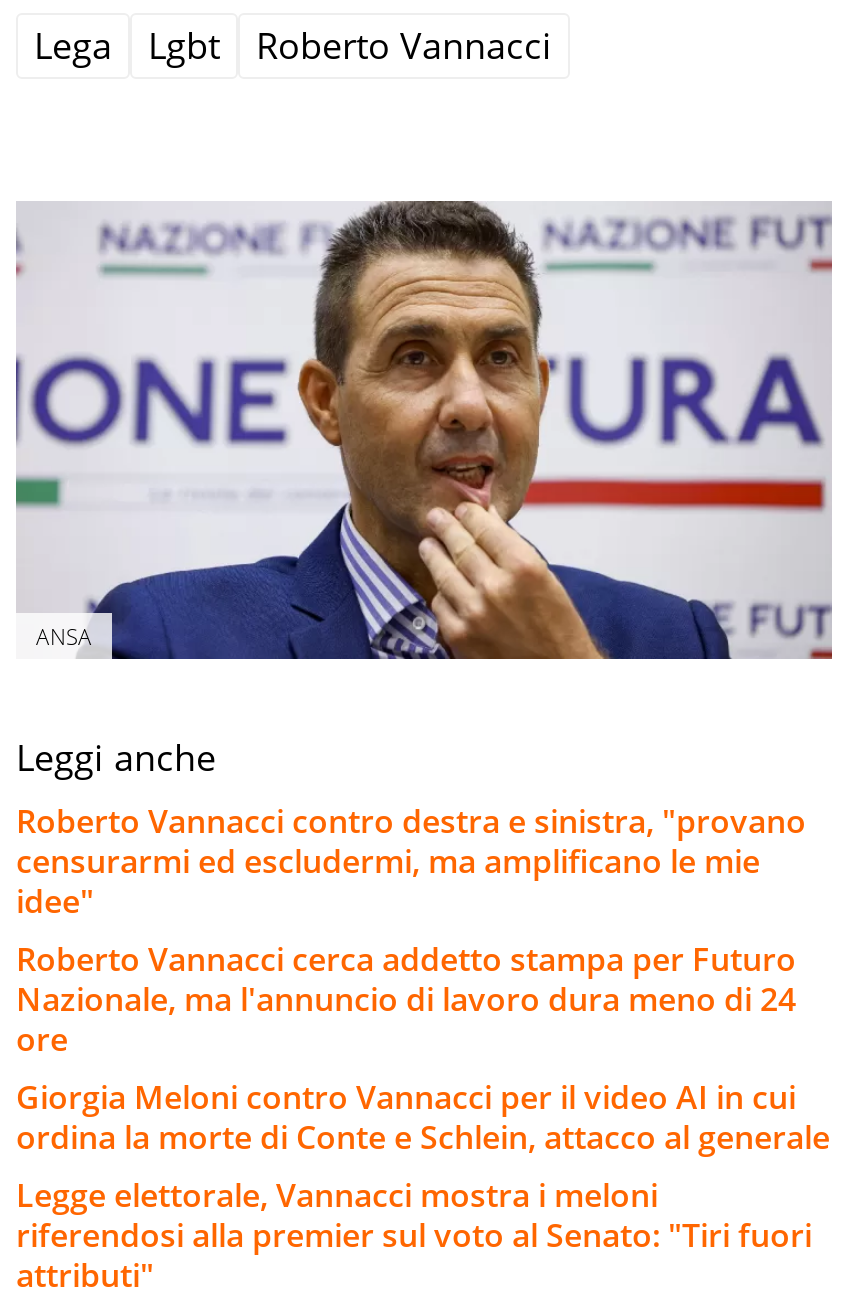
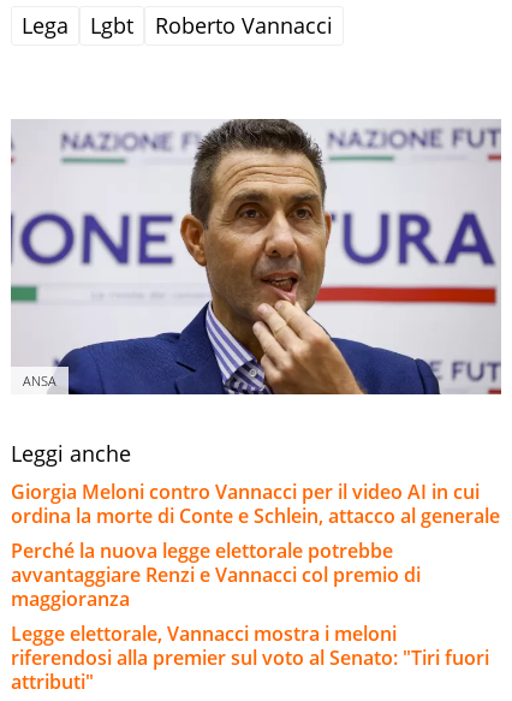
[16,799,806,1061] Roberto Vannacci contro destra e sinistra, "provano | censurarmi ed escludermi, ma amplificano le mie | idee" | Roberto Vannacci cerca addetto stampa per Futuro | Nazionale, ma l'annuncio di lavoro dura meno di 24 | ore -> none
moved [16,1075,830,1159] -> [11,479,500,529]: Giorgia Meloni contro Vannacci per il video AI in cui | ordina la morte di Conte e Schlein, attacco al generale
none -> [11,538,421,612] Perché la nuova legge elettorale potrebbe | avvantaggiare Renzi e Vannacci col premio di | maggioranza

